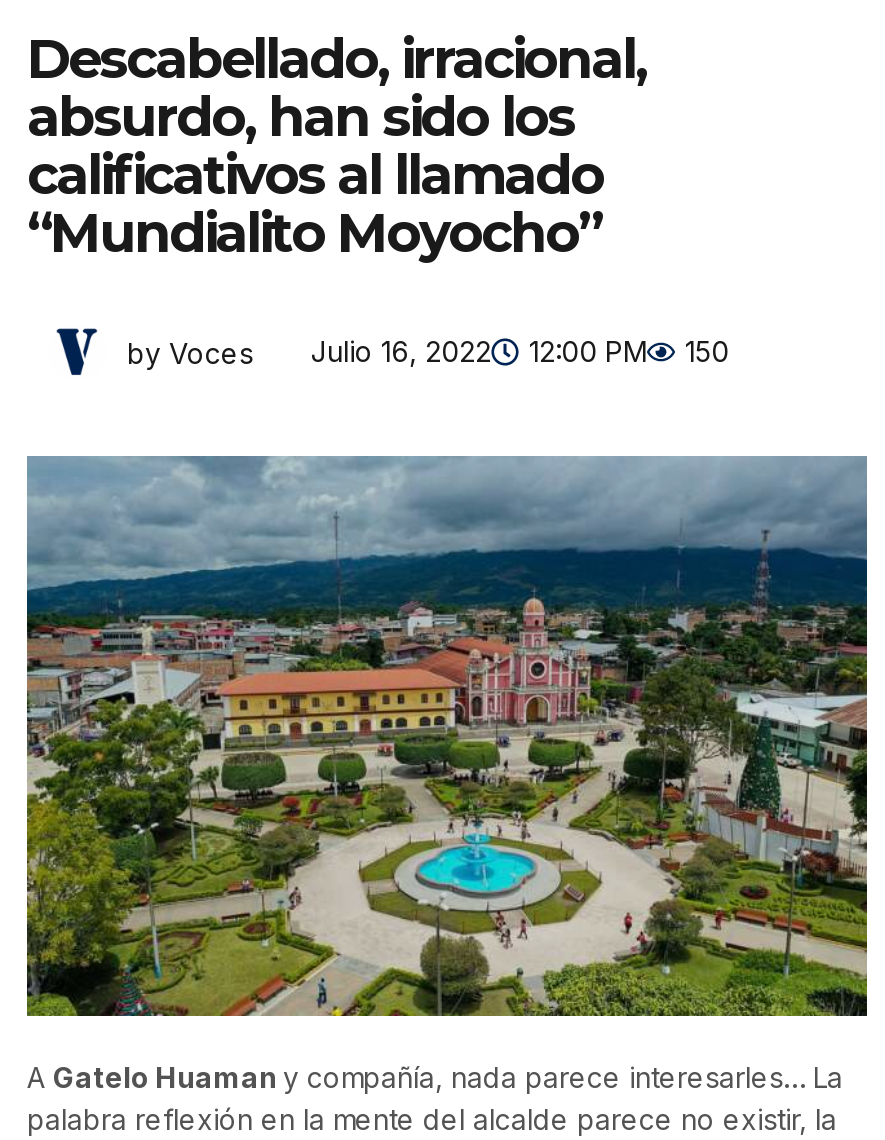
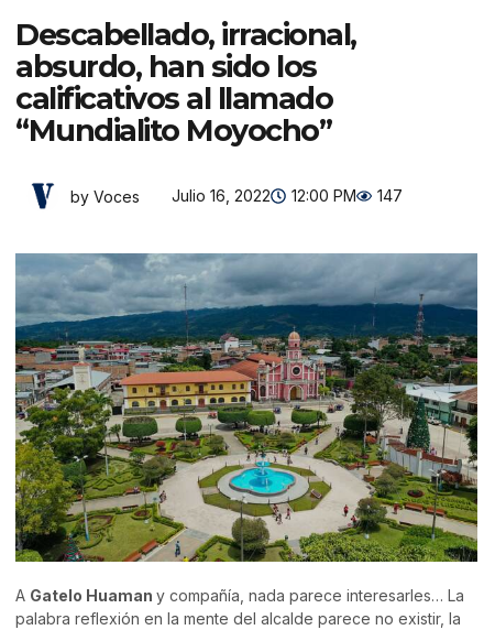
[127,334,729,369] by Voces Julio 16, 2022 12:00 PM 150 -> [70,186,403,205] by Voces Julio 16, 2022 12:00 PM 147

